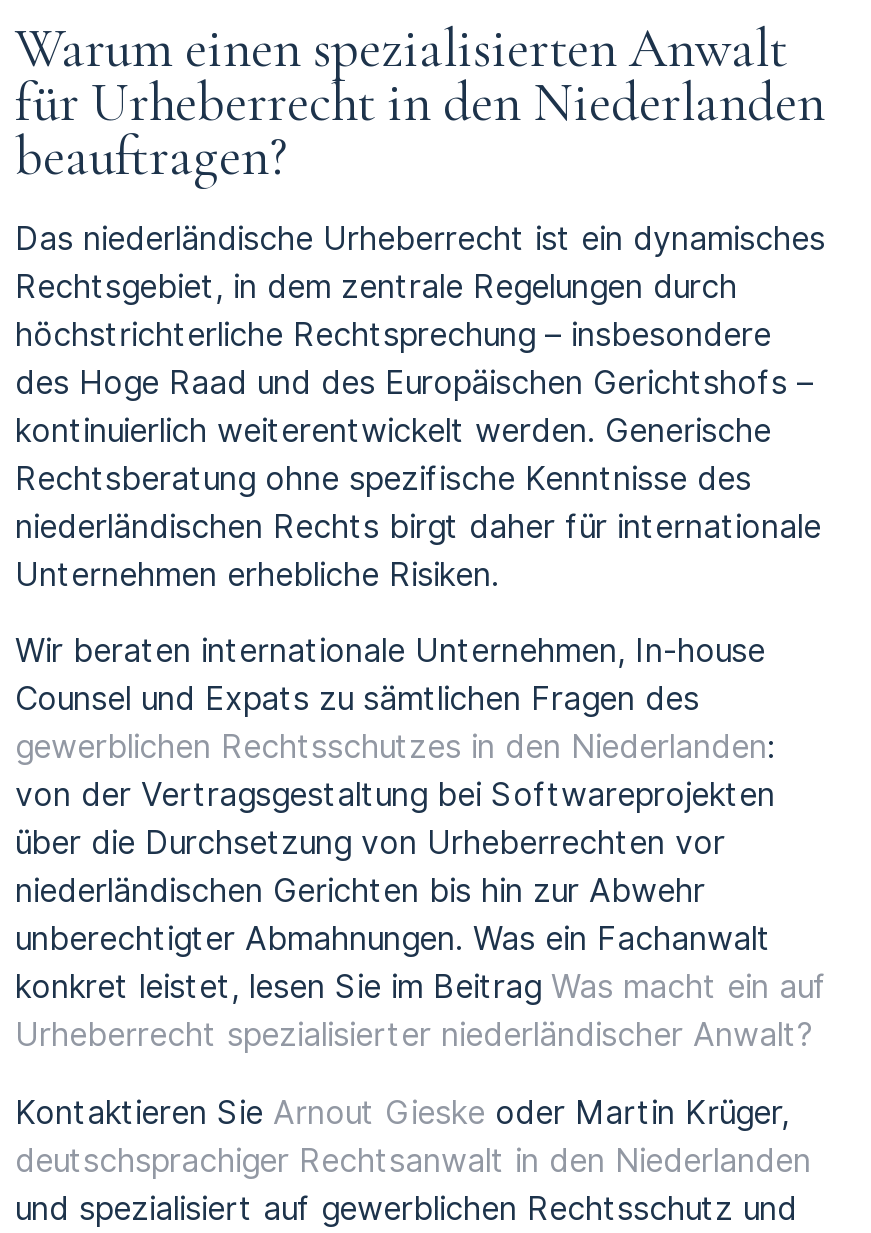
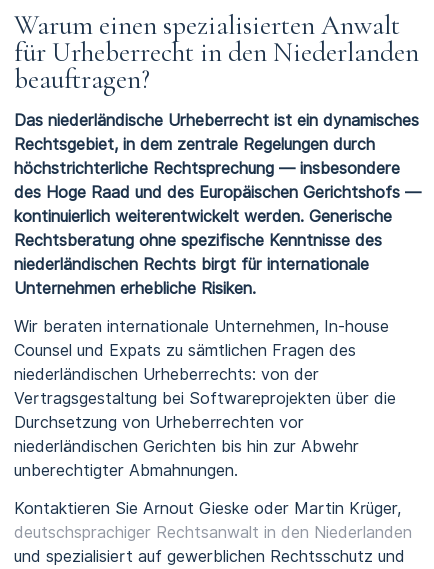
[15,316,771,354] höchstrichterliche Rechtsprechung – insbesondere -> [14,158,400,177] höchstrichterliche Rechtsprechung — insbesondere
[15,364,813,402] des Hoge Raad und des Europäischen Gerichtshofs – -> [14,182,421,201] des Hoge Raad und des Europäischen Gerichtshofs —
[15,508,821,546] niederländischen Rechts birgt daher für internationale -> [14,254,369,273] niederländischen Rechts birgt für internationale
[15,729,775,863] gewerblichen Rechtsschutzes in den Niederlanden: | von der Vertragsgestaltung bei Softwareprojekten | über die Durchsetzung von Urheberrechten vor -> [14,365,396,432] niederländischen Urheberrechts: von der | Vertragsgestaltung bei Softwareprojekten über die | Durchsetzung von Urheberrechten vor
[15,921,827,1055] unberechtigter Abmahnungen. Was ein Fachanwalt | konkret leistet, lesen Sie im Beitrag Was macht ein auf | Urheberrecht spezialisierter niederländischer Anwalt? -> [14,461,238,480] unberechtigter Abmahnungen.

